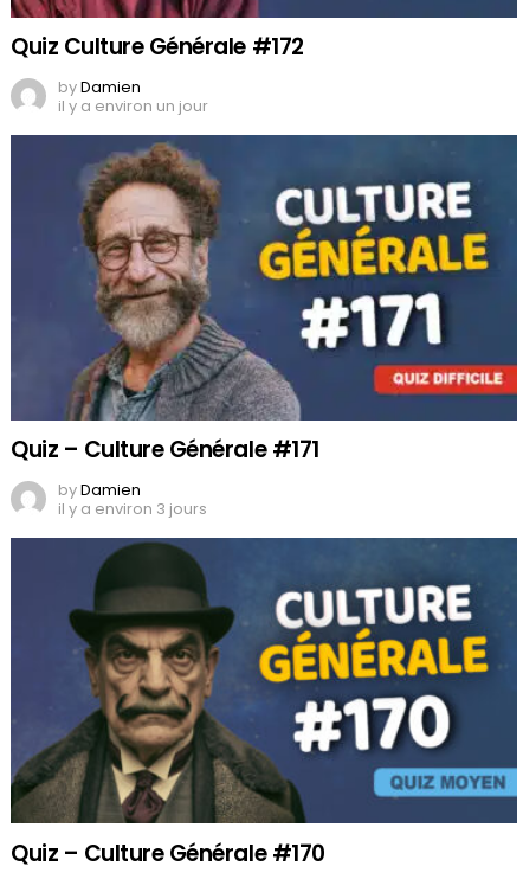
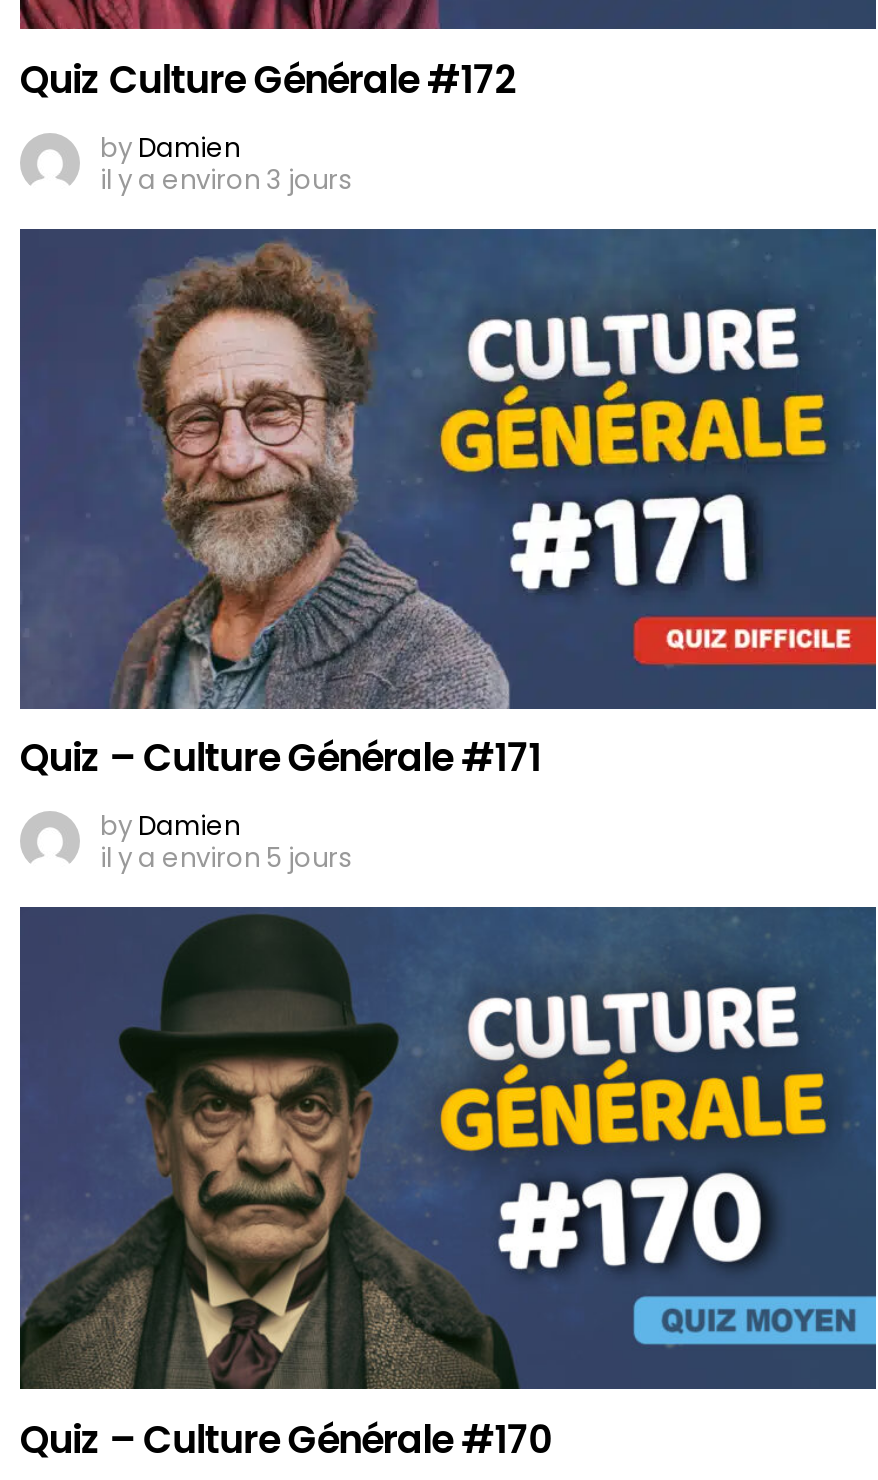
[58,95,208,117] il y a environ un jour -> none
moved [58,498,207,520] -> [100,160,352,198]: il y a environ 3 jours
none -> [100,839,352,877] il y a environ 5 jours

